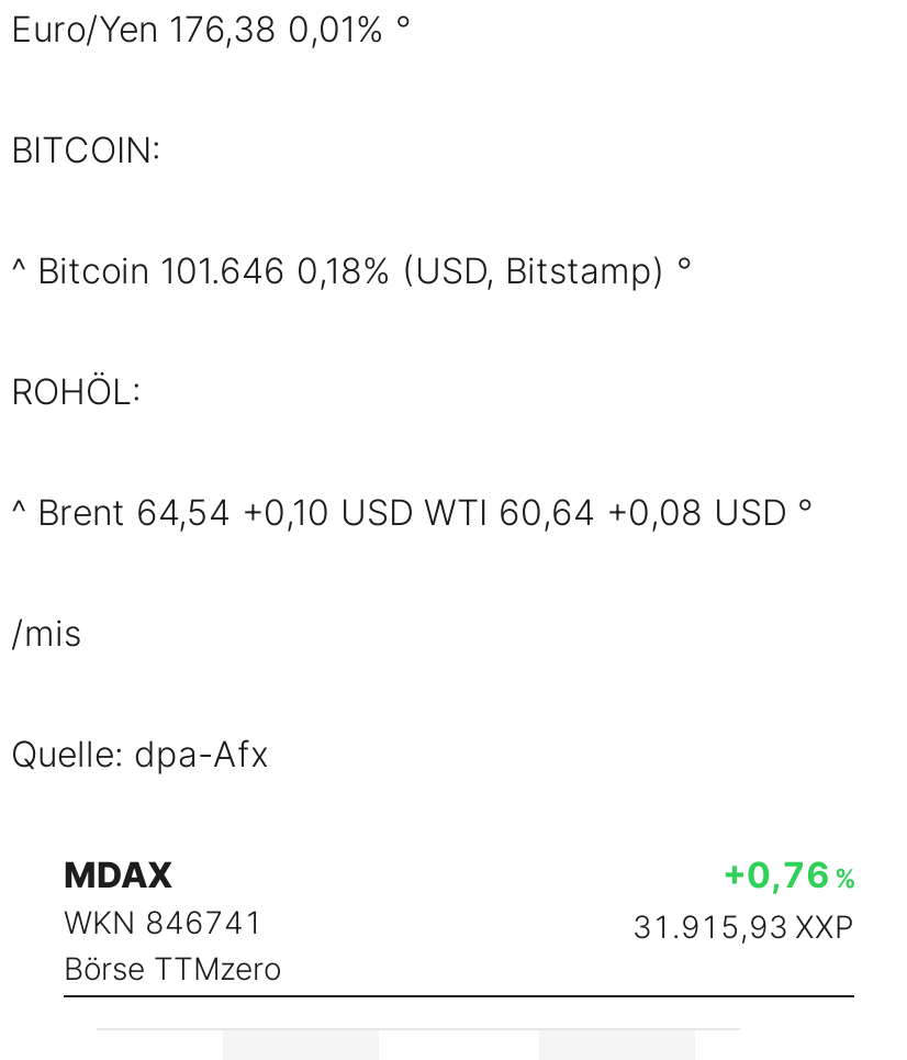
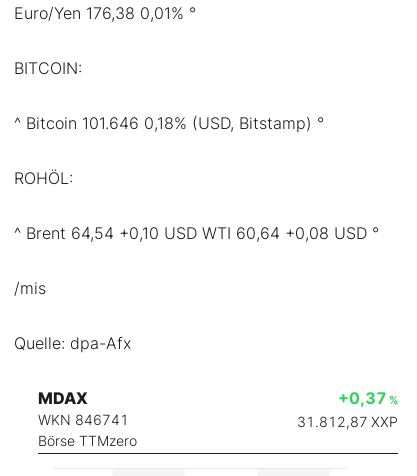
[723,852,854,895] +0,76 % -> [338,388,398,408] +0,37 %
[632,906,854,944] 31.915,93 XXP -> [297,413,398,430] 31.812,87 XXP

